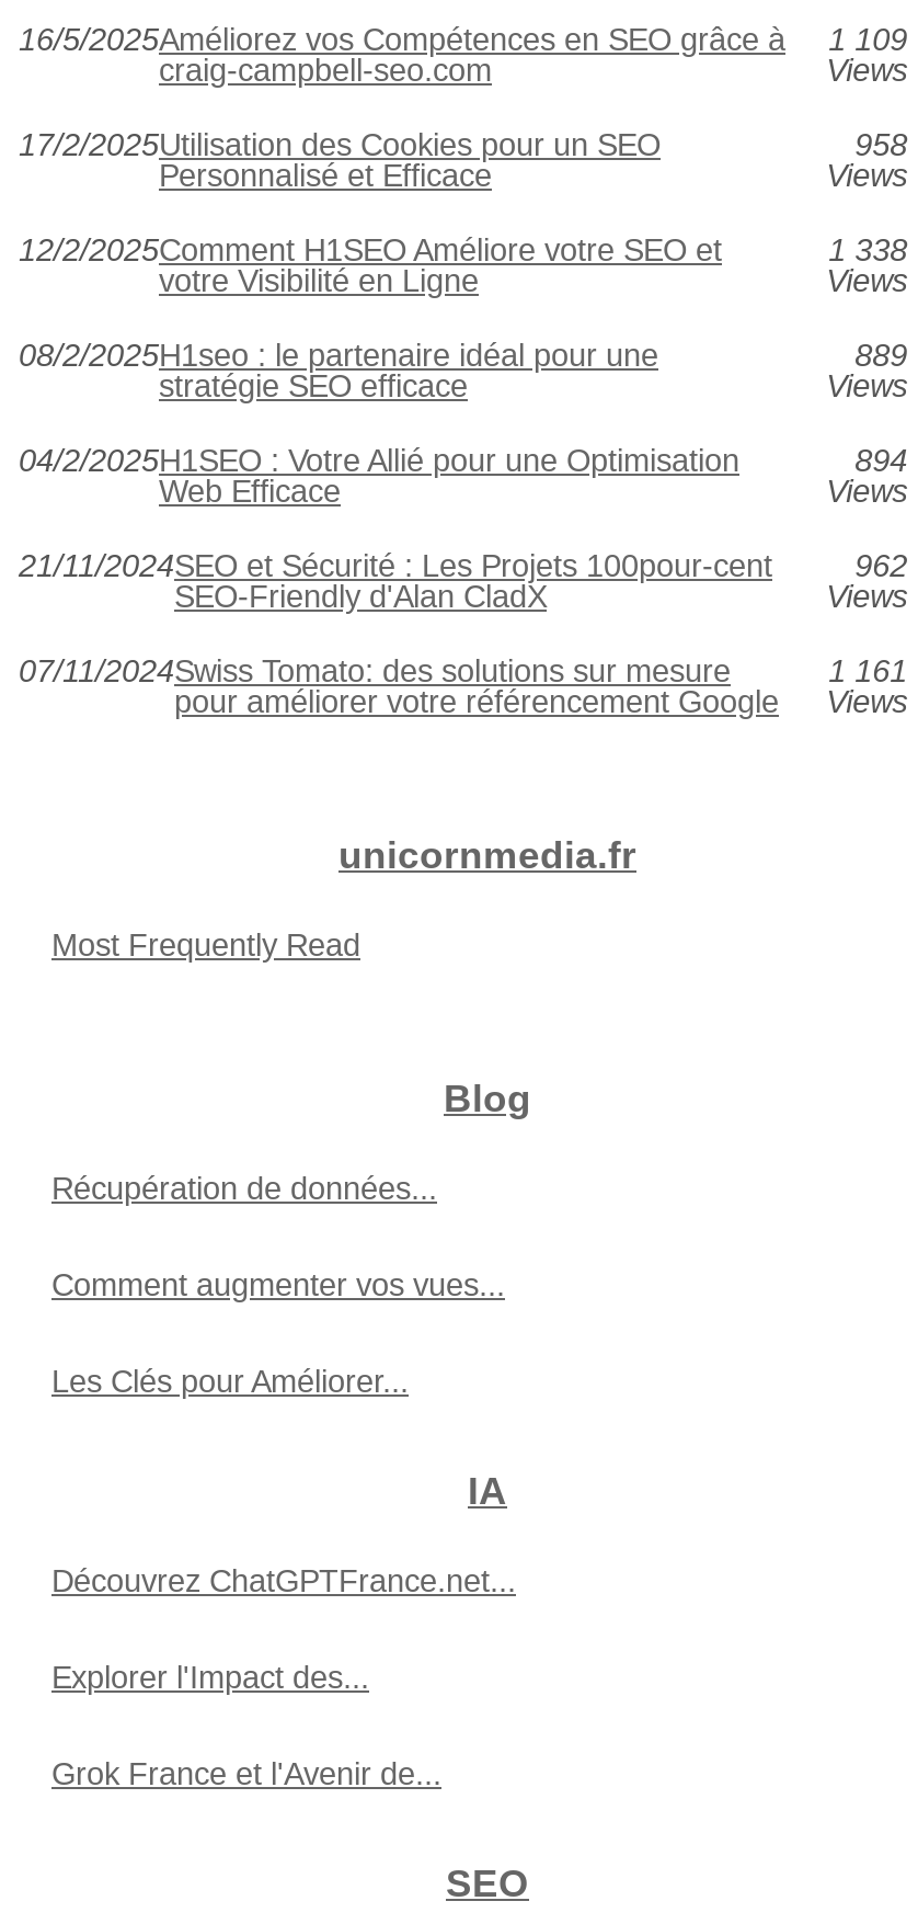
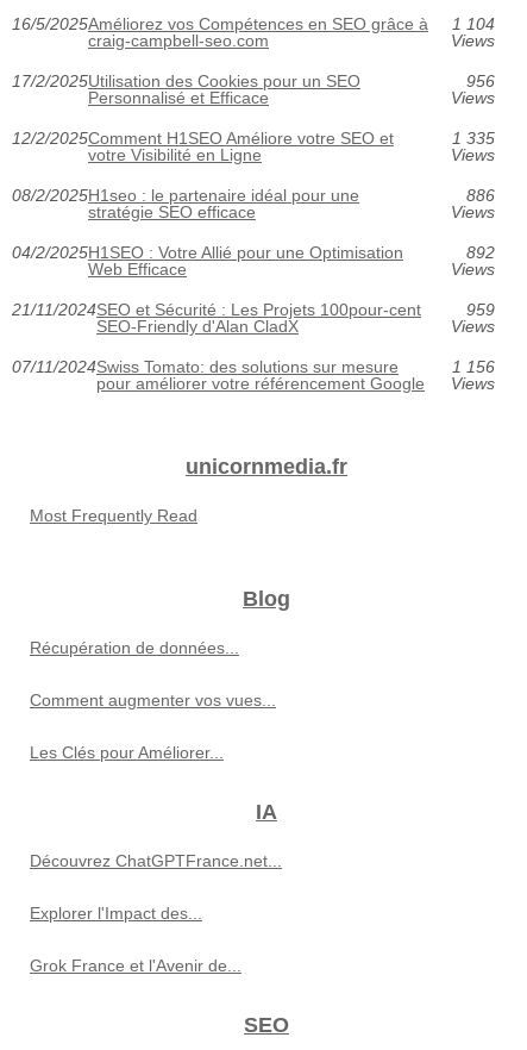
[19,23,907,58] 16/5/2025Améliorez vos Compétences en SEO grâce à 1 109 -> [12,15,494,34] 16/5/2025Améliorez vos Compétences en SEO grâce à 1 104
[855,128,907,163] 958 -> [466,72,494,91] 956
[828,233,907,268] 1 338 -> [452,129,494,148] 1 335
[855,338,907,373] 889 -> [466,186,494,205] 886
[855,444,907,479] 894 -> [466,243,494,262] 892
[855,549,907,584] 962 -> [466,300,494,319] 959
[828,654,907,689] 1 161 -> [452,357,494,377] 1 156

